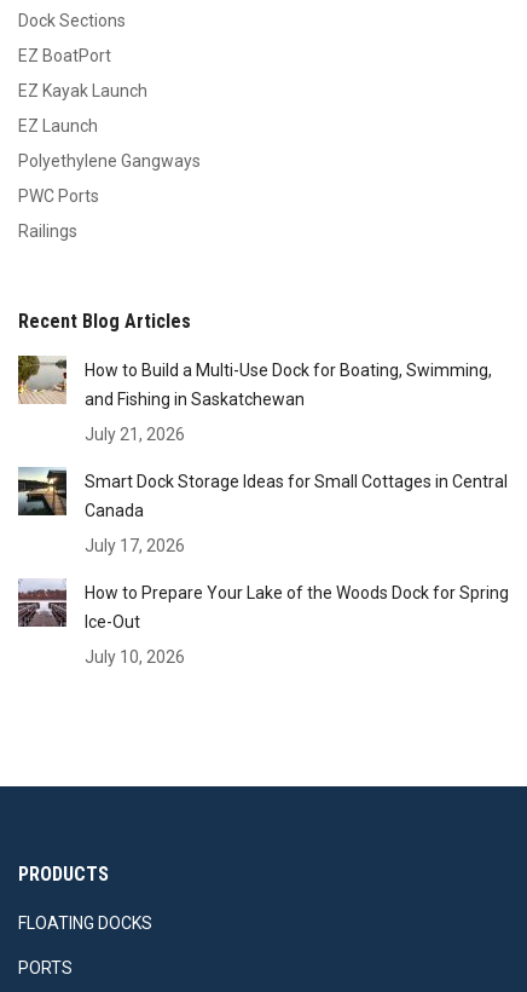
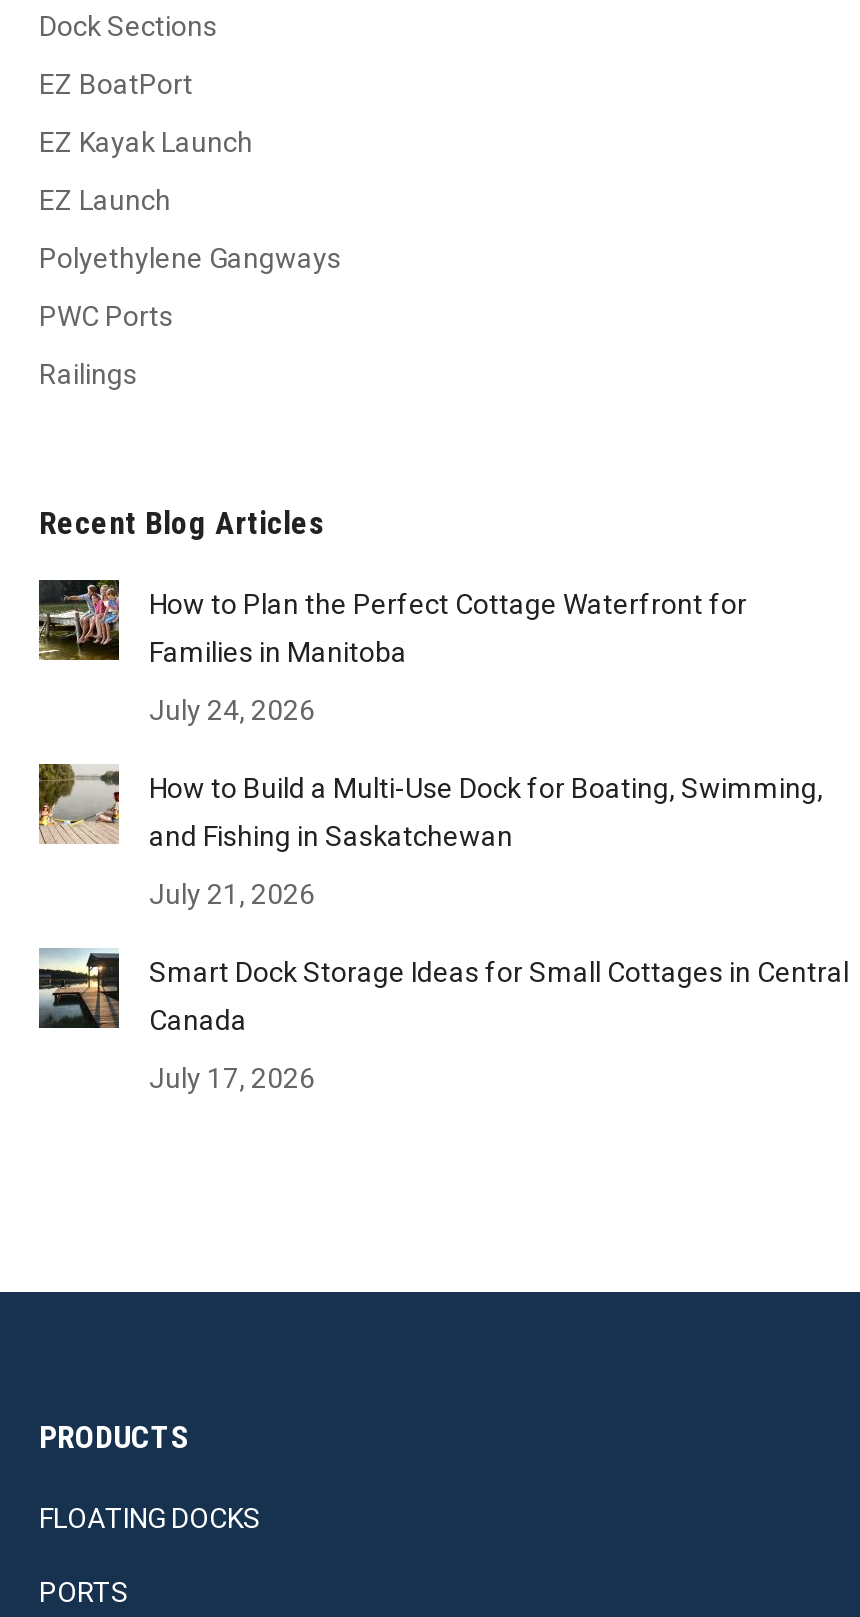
none -> [39,578,747,726] [image] | How to Plan the Perfect Cottage Waterfront for | Families in Manitoba | July 24, 2026
moved [16,354,508,555] -> [35,762,849,1094]: [image] | How to Build a Multi-Use Dock for Boating, Swimming, | and Fishing in Saskatchewan | July 21, 2026 | Smart Dock Storage Ideas for Small Cottages in Central | Canada | July 17, 2026
[18,579,509,667] [image] | How to Prepare Your Lake of the Woods Dock for Spring | Ice-Out | July 10, 2026 -> none

